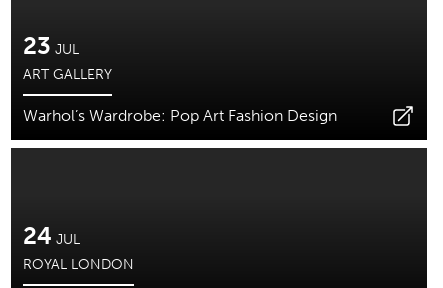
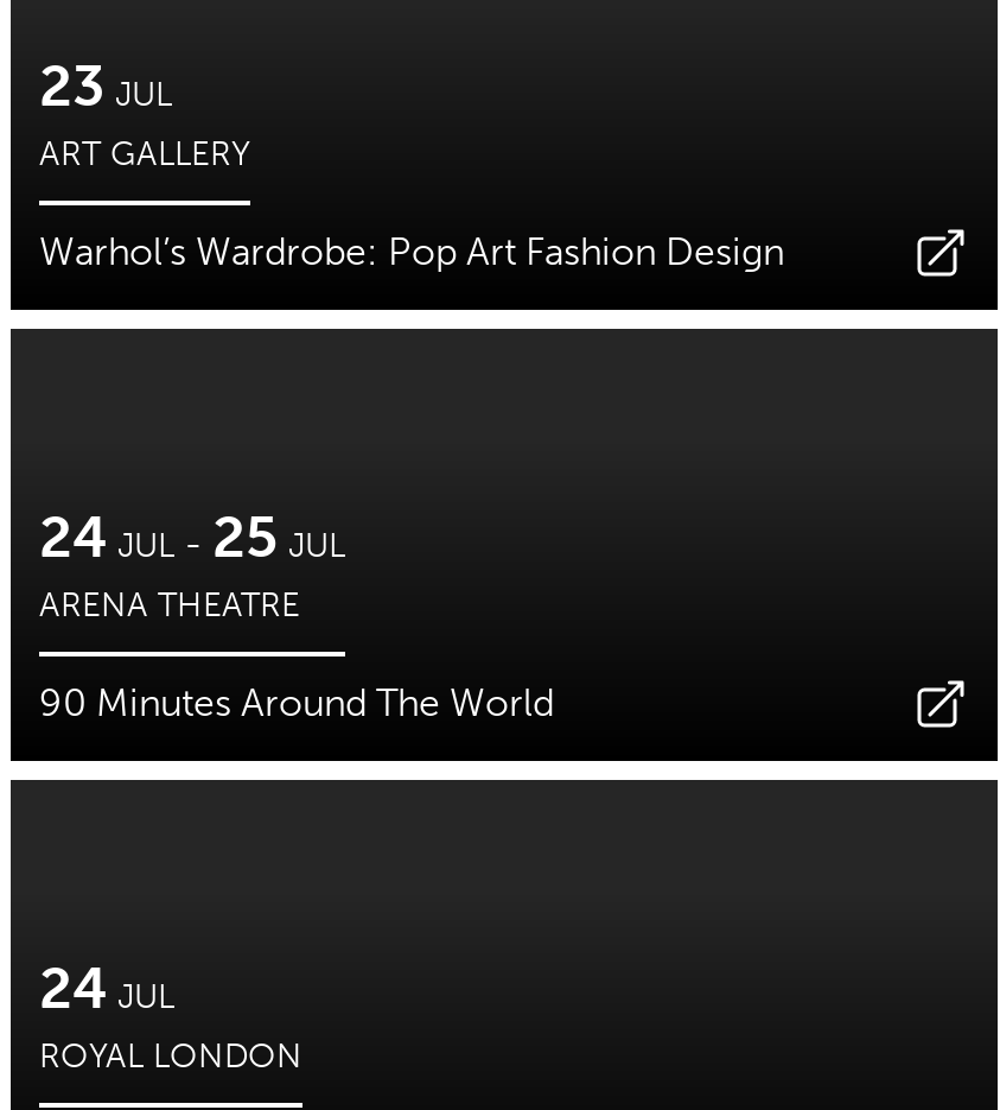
none -> [39,503,554,726] 24 JUL - 25 JUL | ARENA THEATRE | 90 Minutes Around The World

